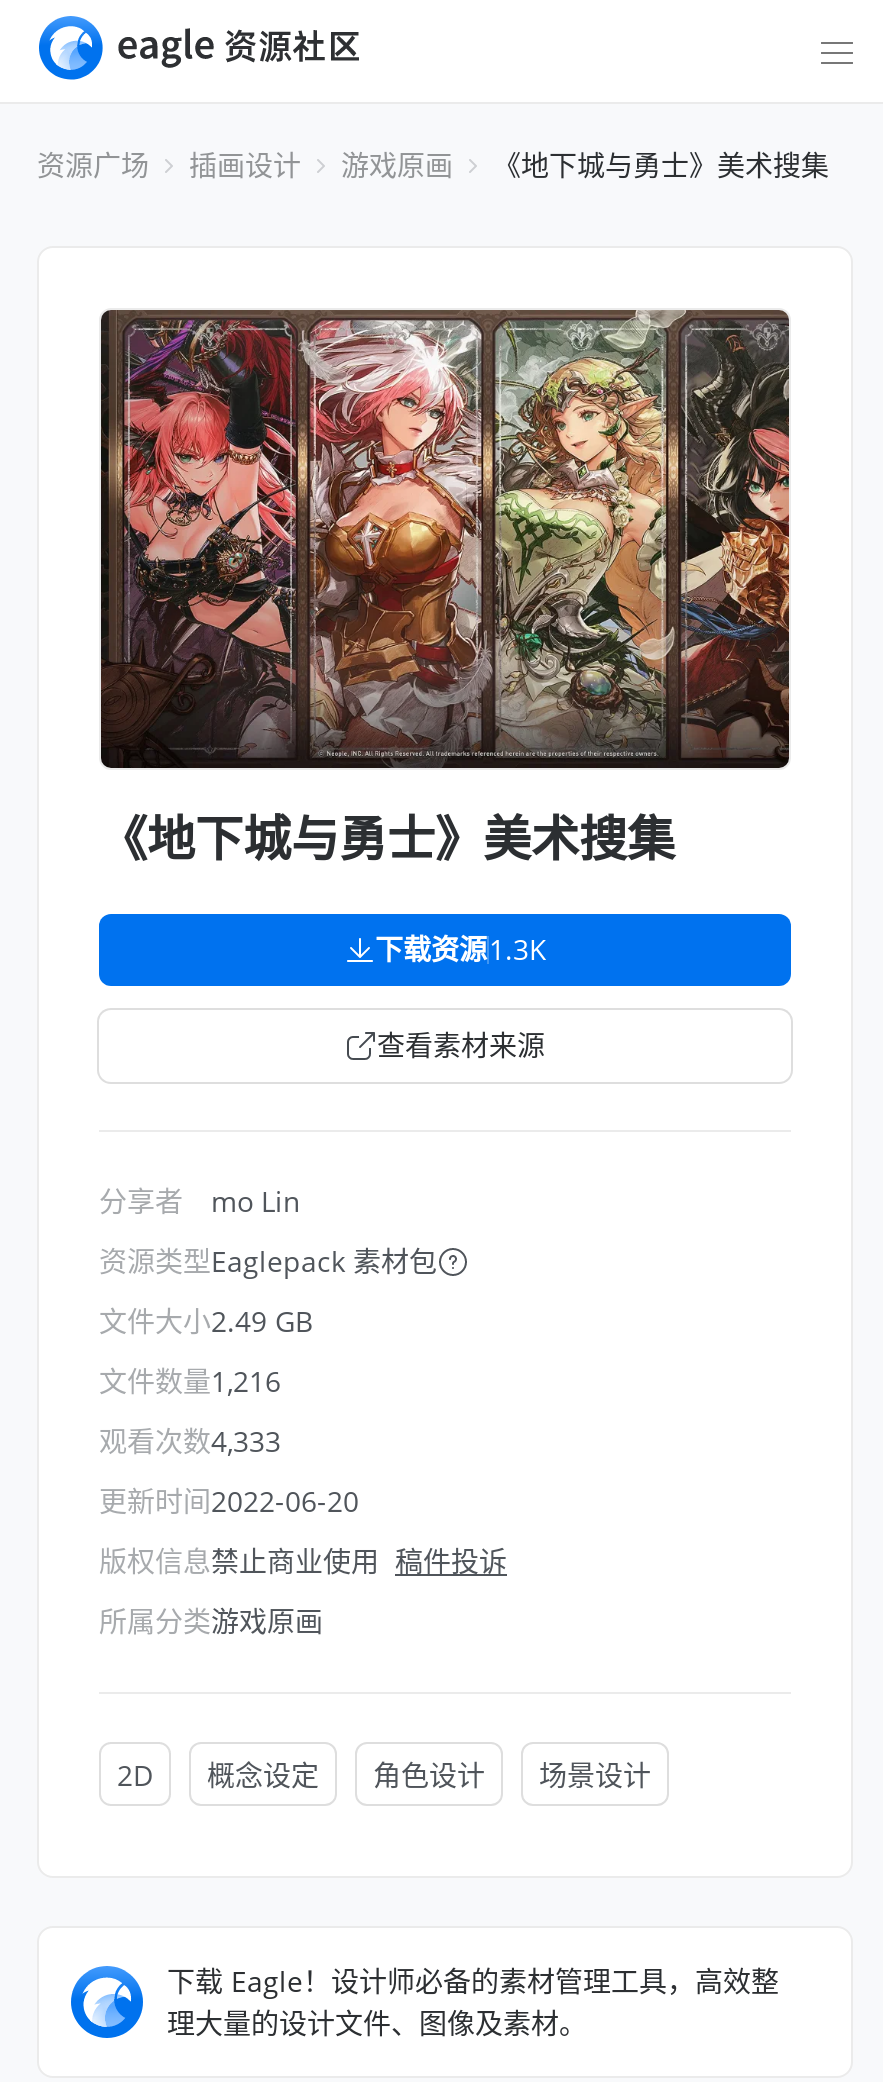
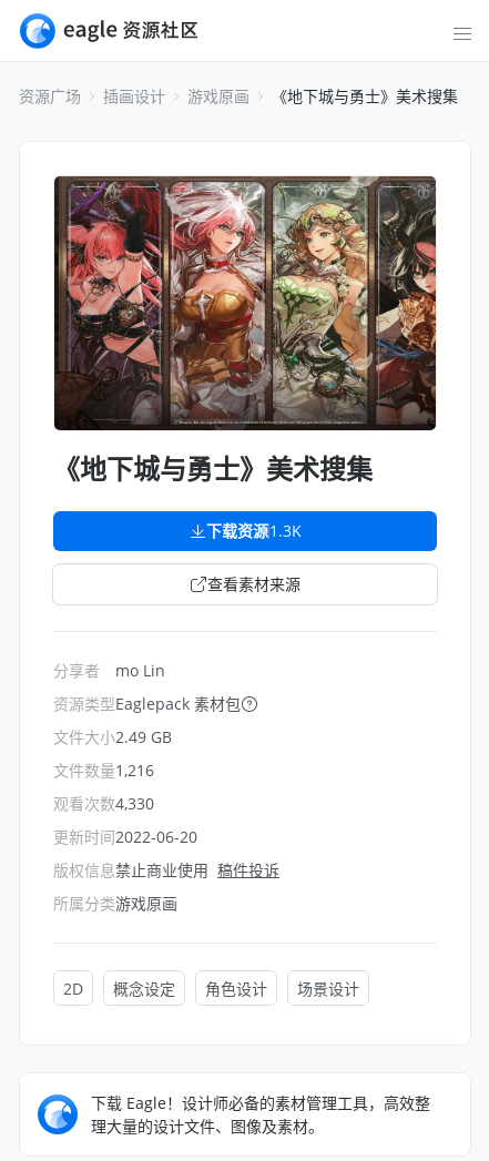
[99,1423,281,1461] 观看次数 4,333 -> [53,793,154,814] 观看次数 4,330

